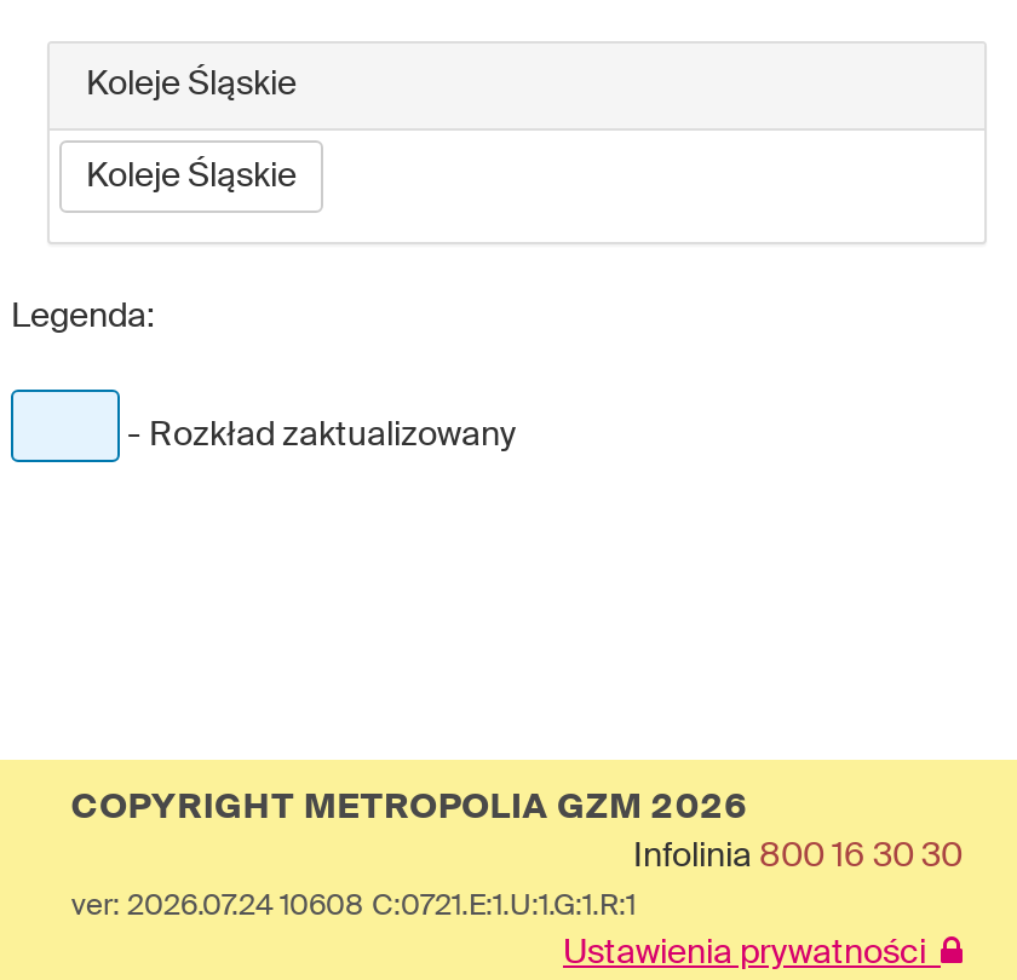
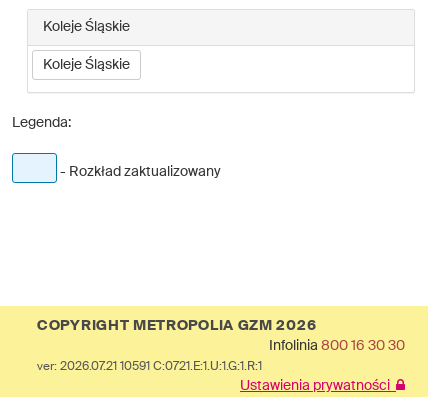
[71,893,636,922] ver: 2026.07.24 10608 C:0721.E:1.U:1.G:1.R:1 -> [37,361,262,373] ver: 2026.07.21 10591 C:0721.E:1.U:1.G:1.R:1

